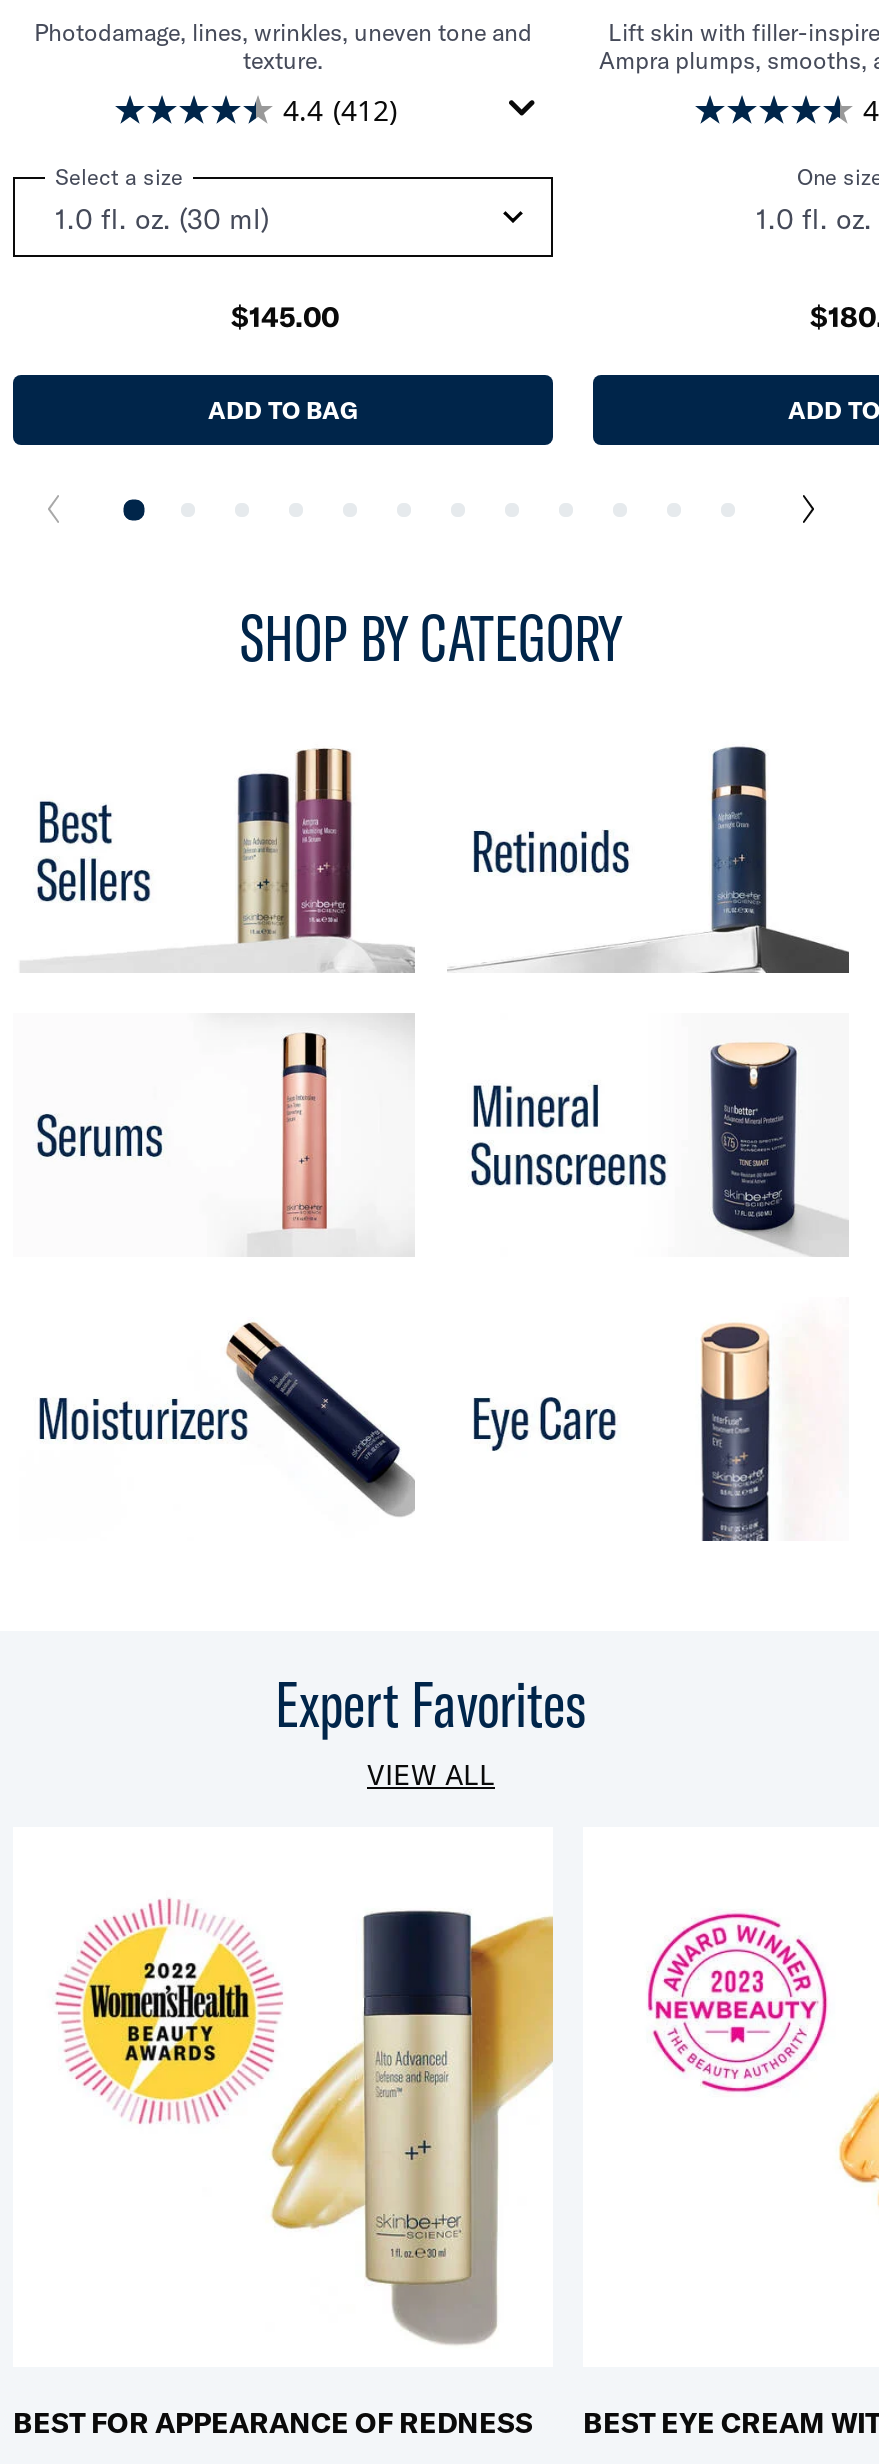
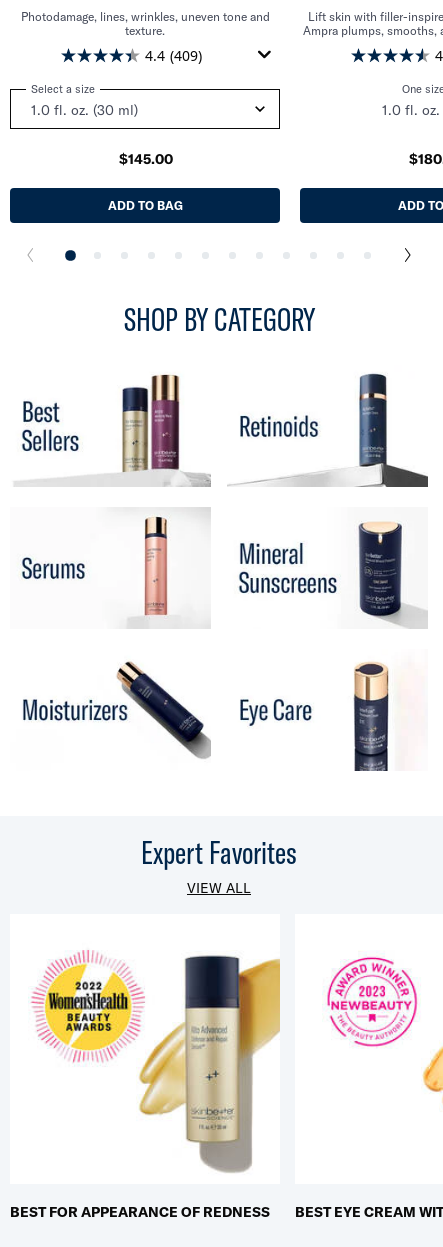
[283,90,397,128] 4.4 (412) -> [145,46,202,65] 4.4 (409)

